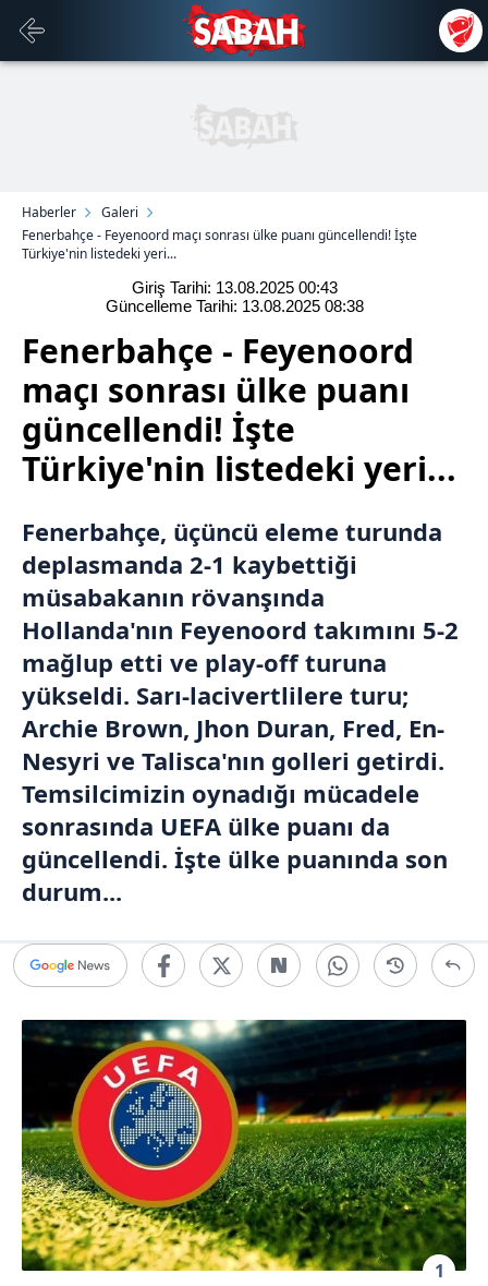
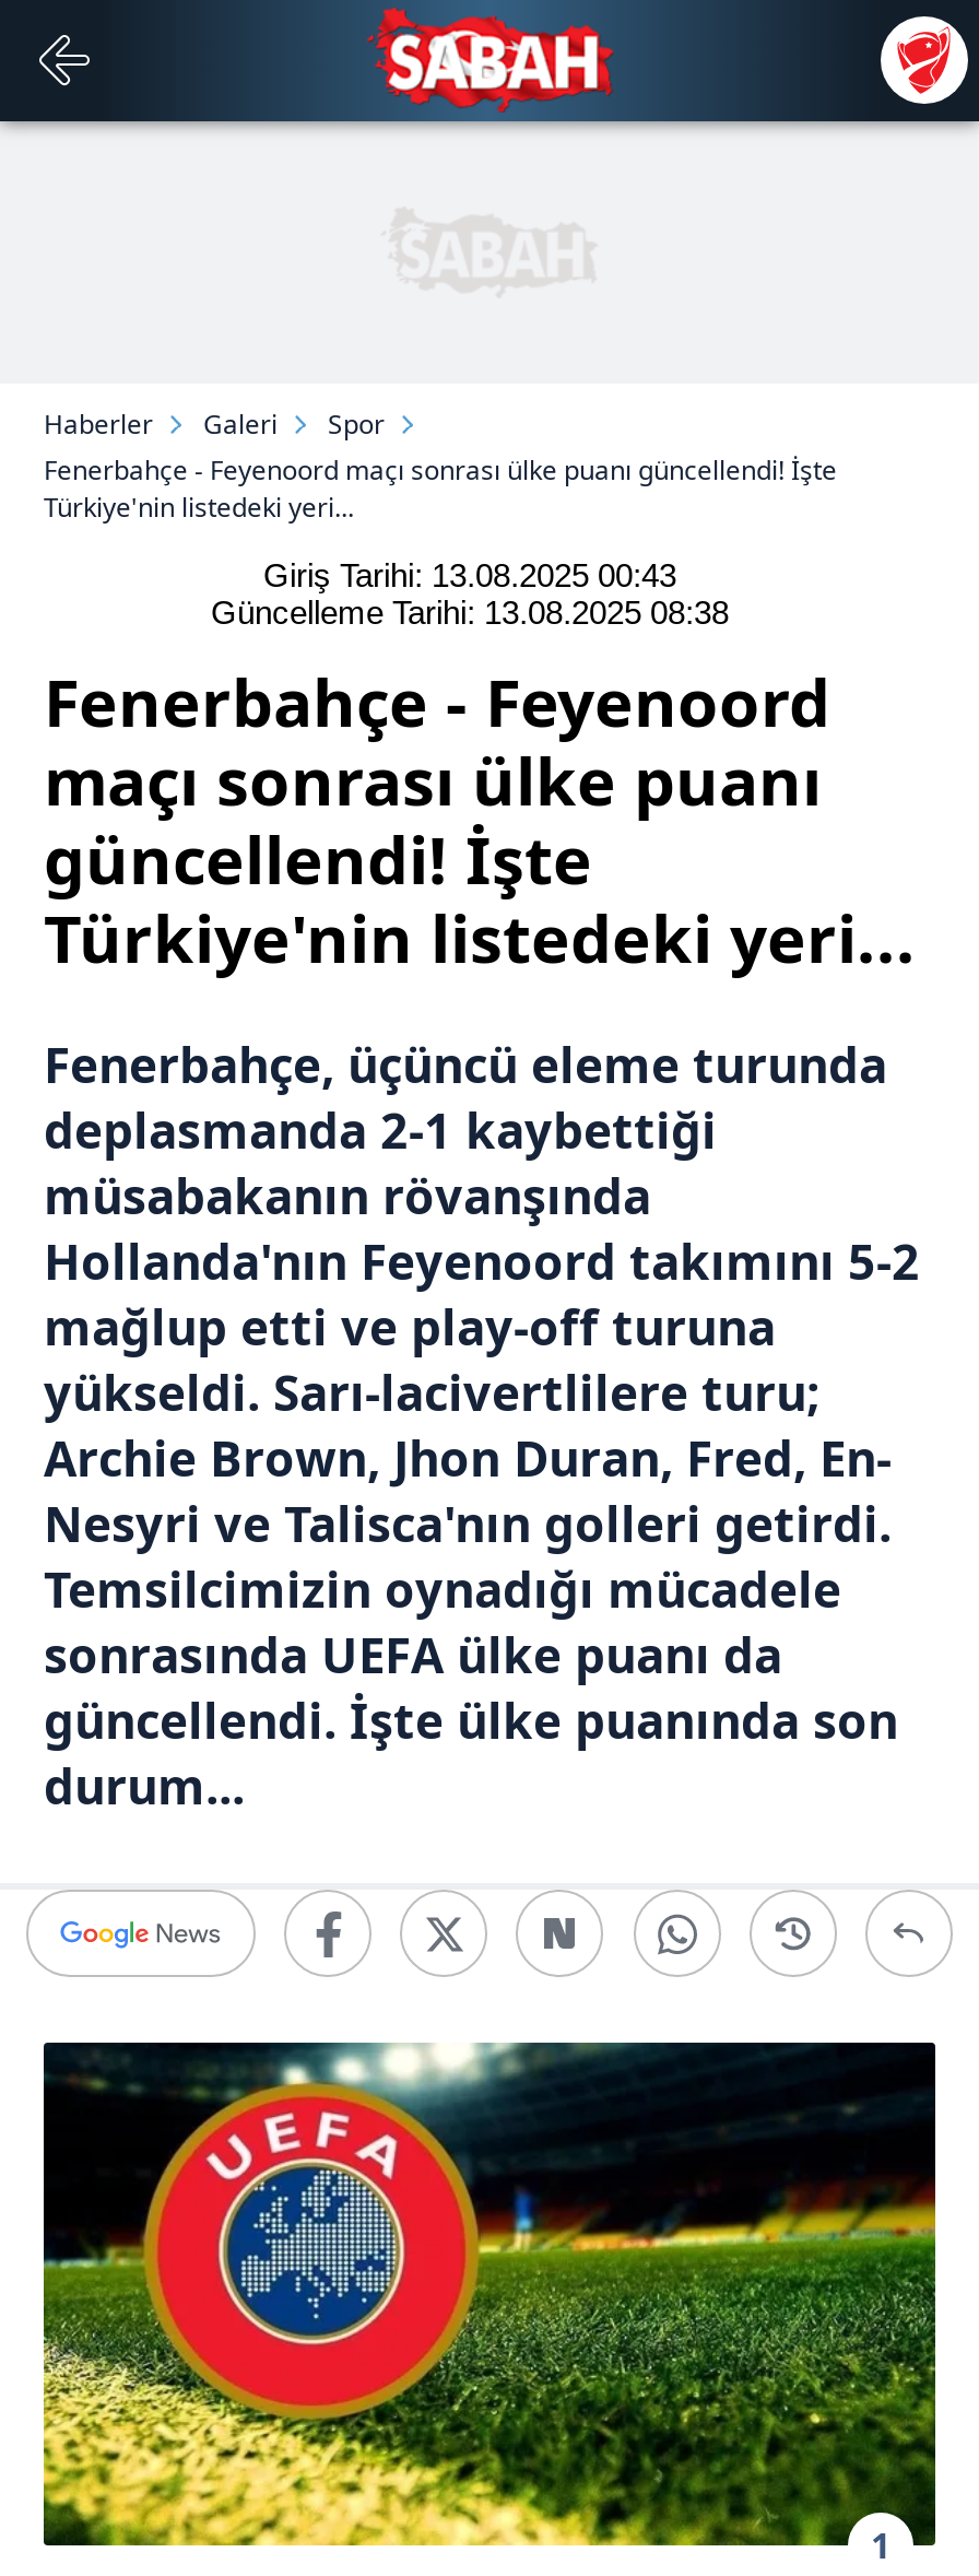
none -> [328,405,385,443] Spor

